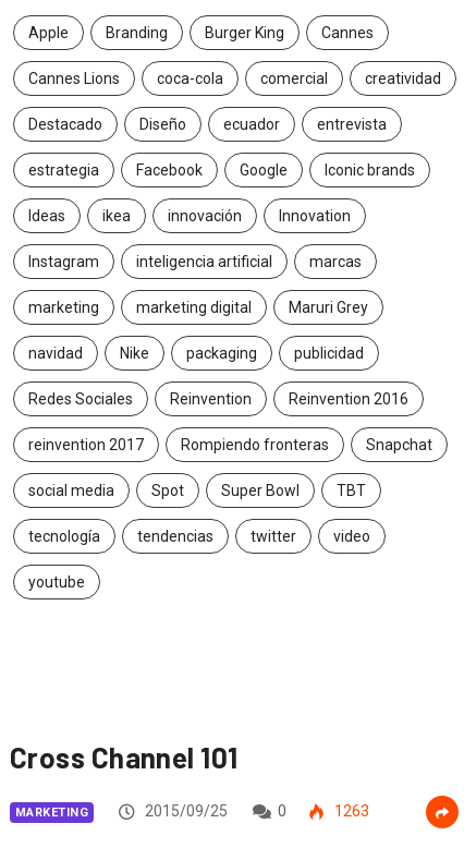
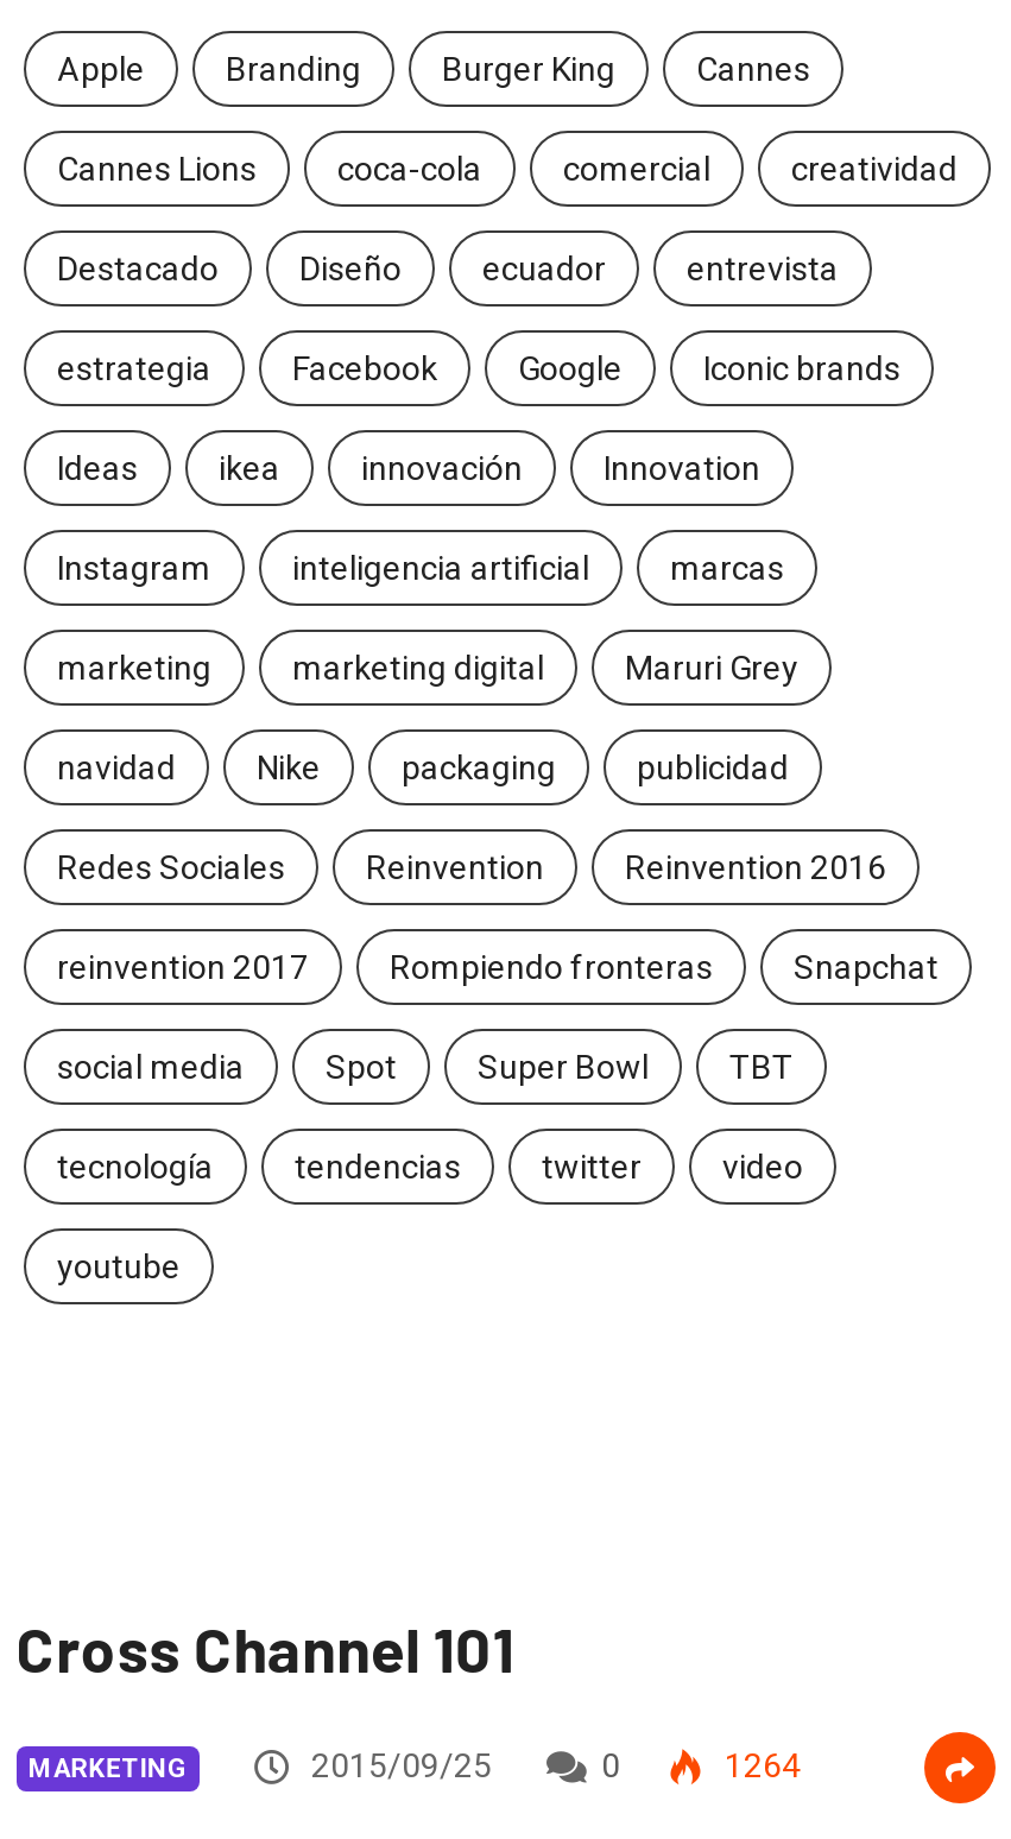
[331,802,369,819] 1263 -> [718,1746,801,1784] 1264

